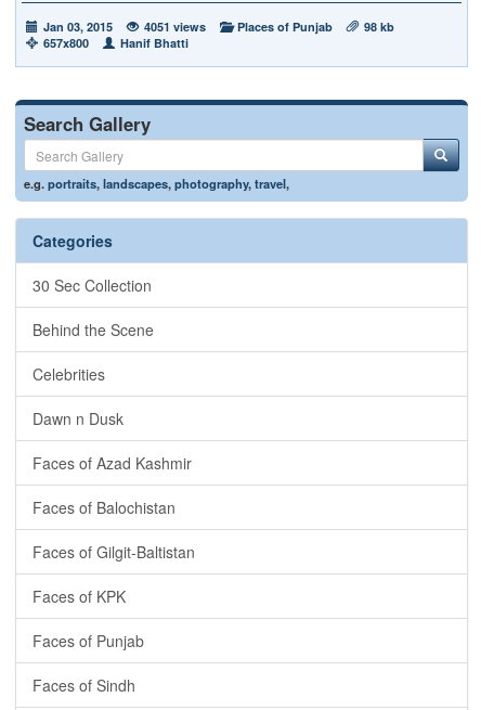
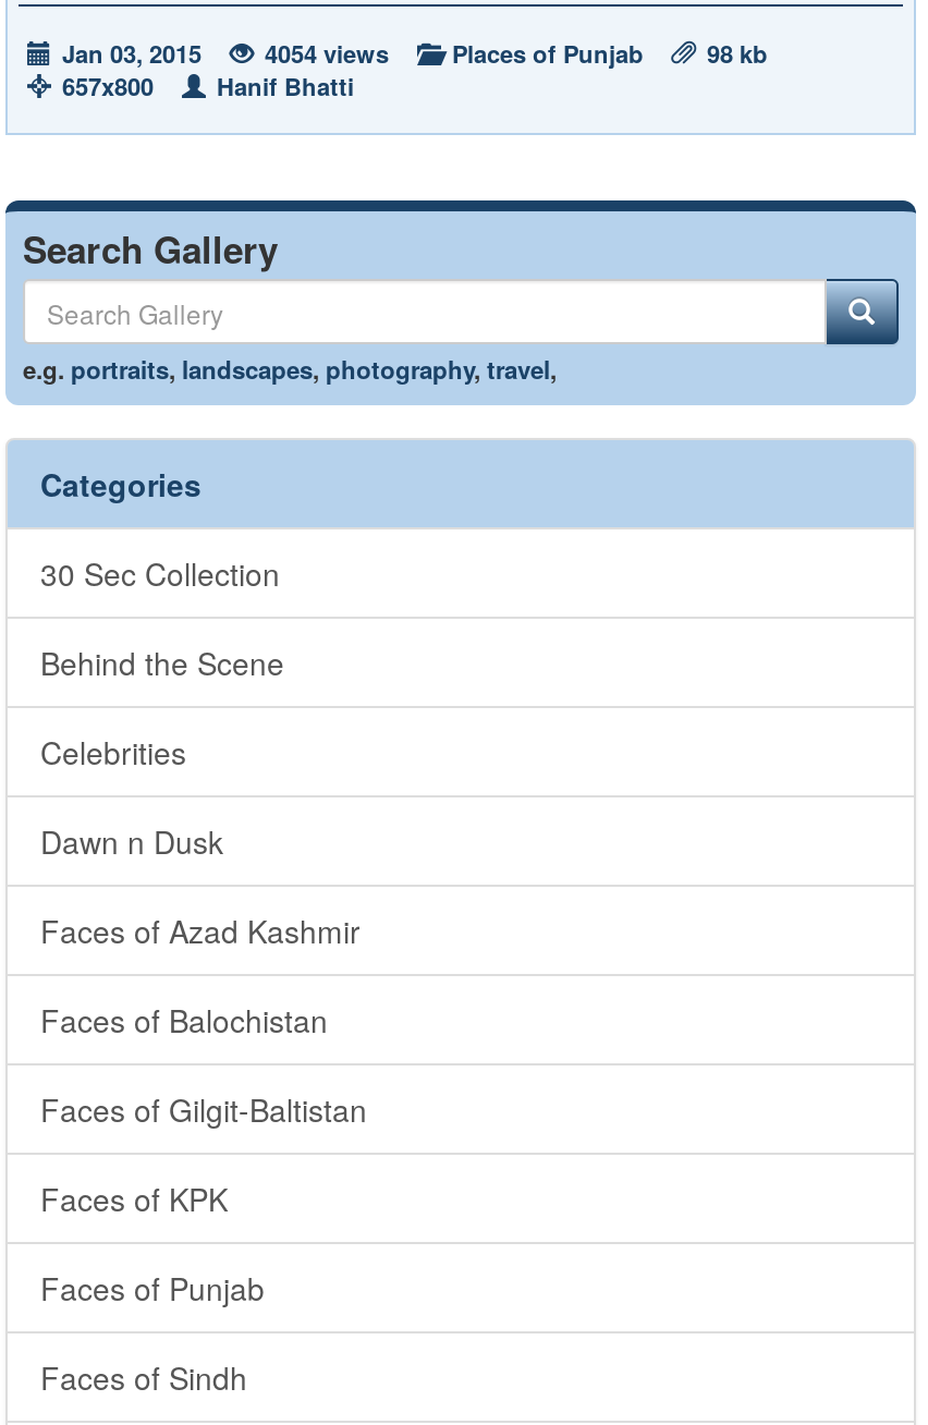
[43,19,394,35] Jan 03, 2015 4051 views Places of Punjab 98 kb -> [62,38,768,70] Jan 03, 2015 4054 views Places of Punjab 98 kb

